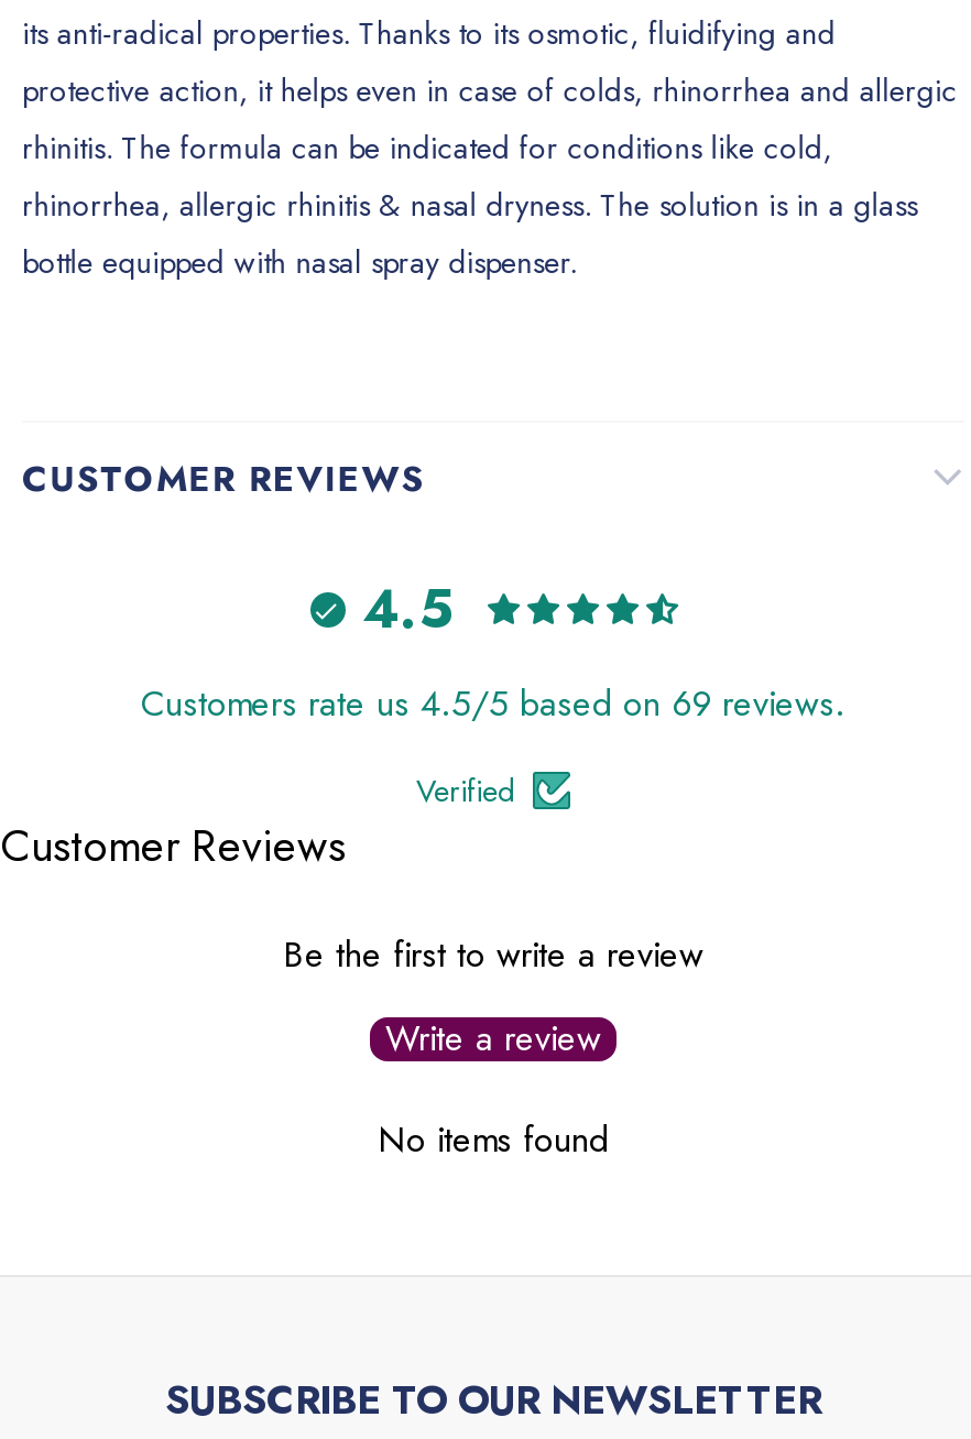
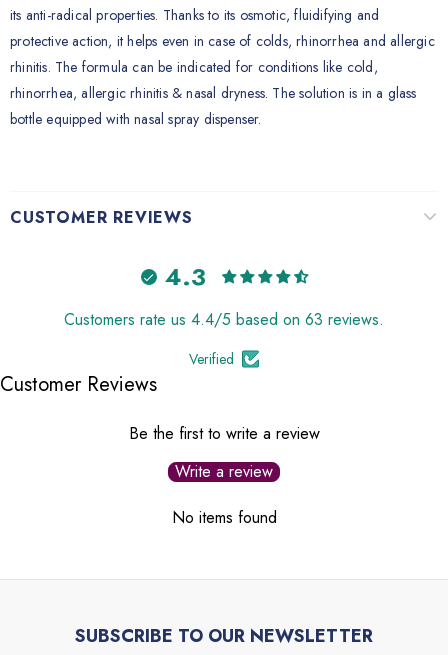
[362,570,452,647] 4.5 -> [164,259,205,294] 4.3
[141,677,845,728] Customers rate us 4.5/5 based on 69 reviews. -> [64,307,384,330] Customers rate us 4.4/5 based on 63 reviews.

